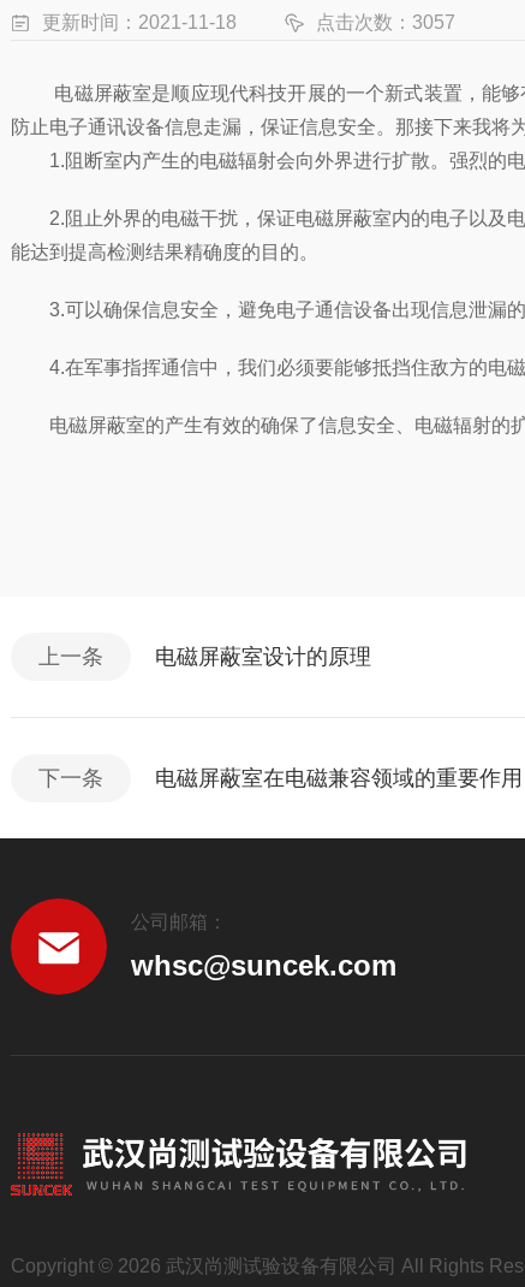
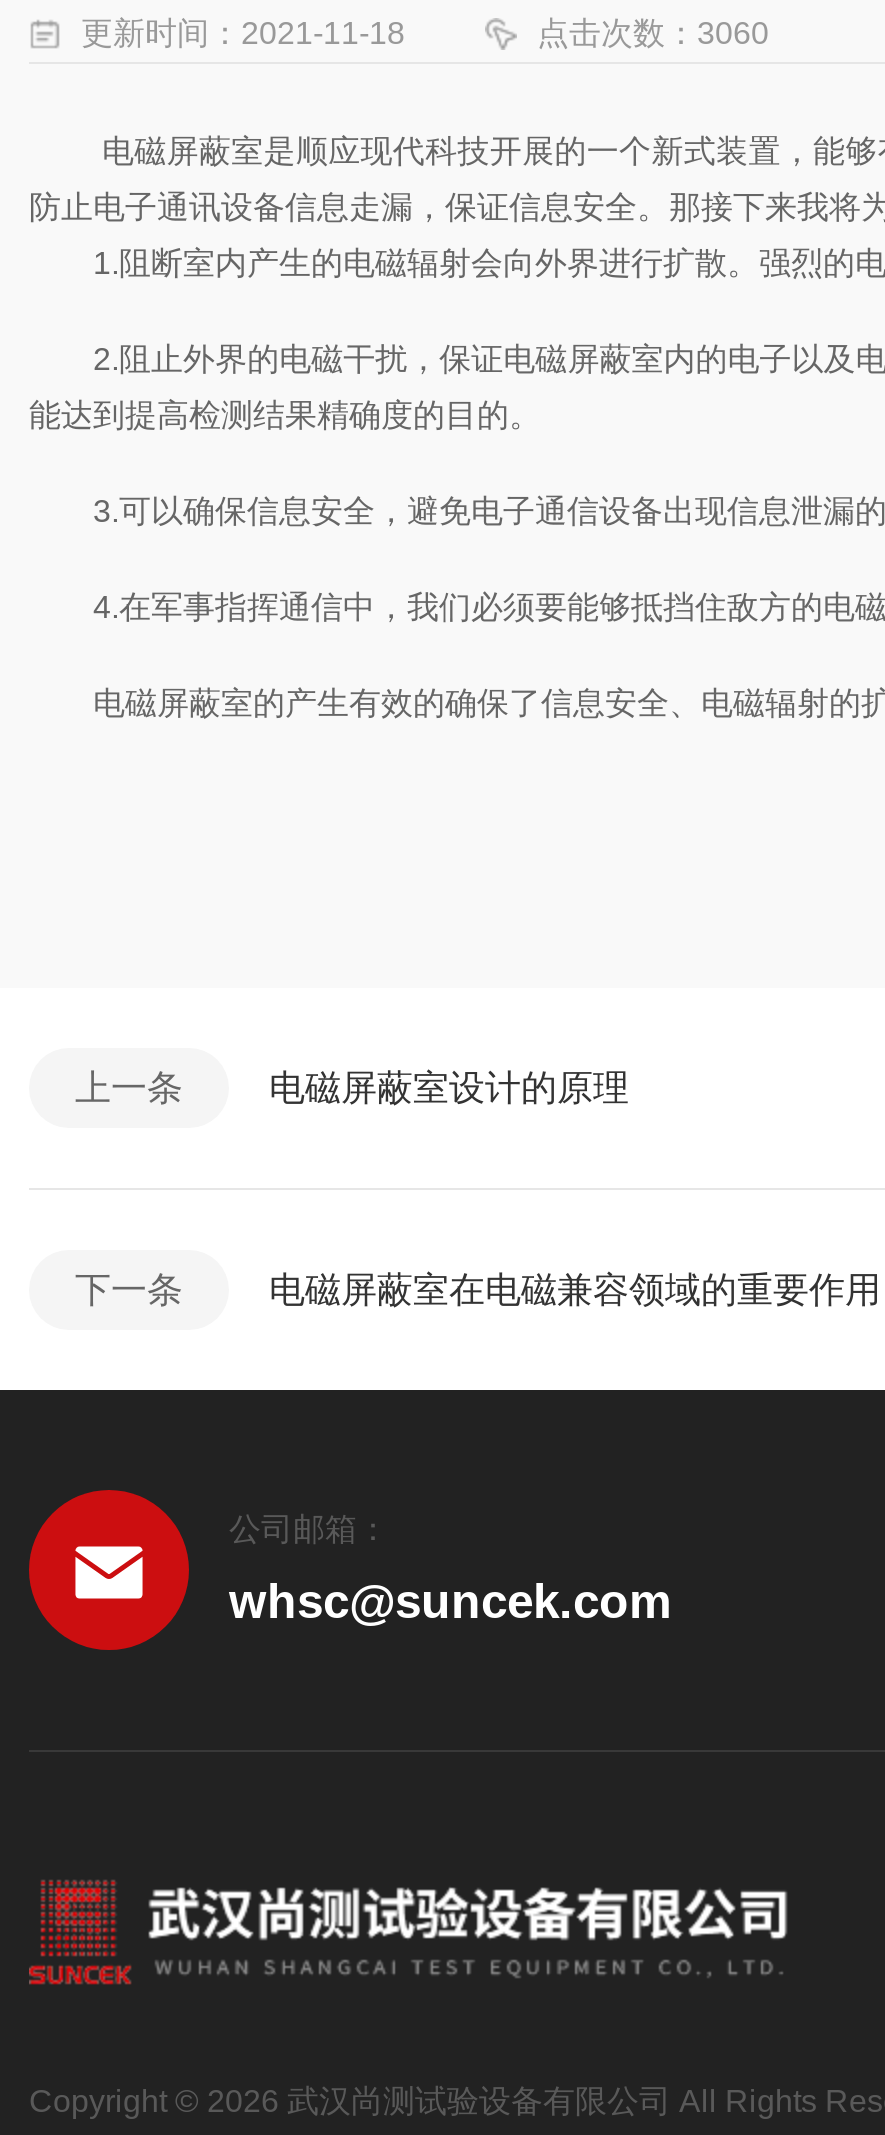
[316,12,455,32] 点击次数：3057 -> [537,16,769,50] 点击次数：3060

